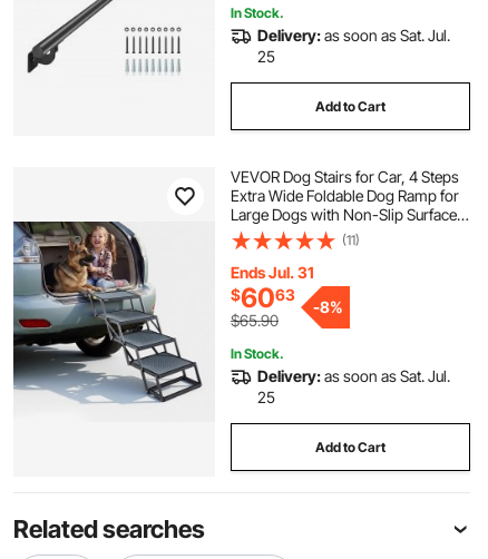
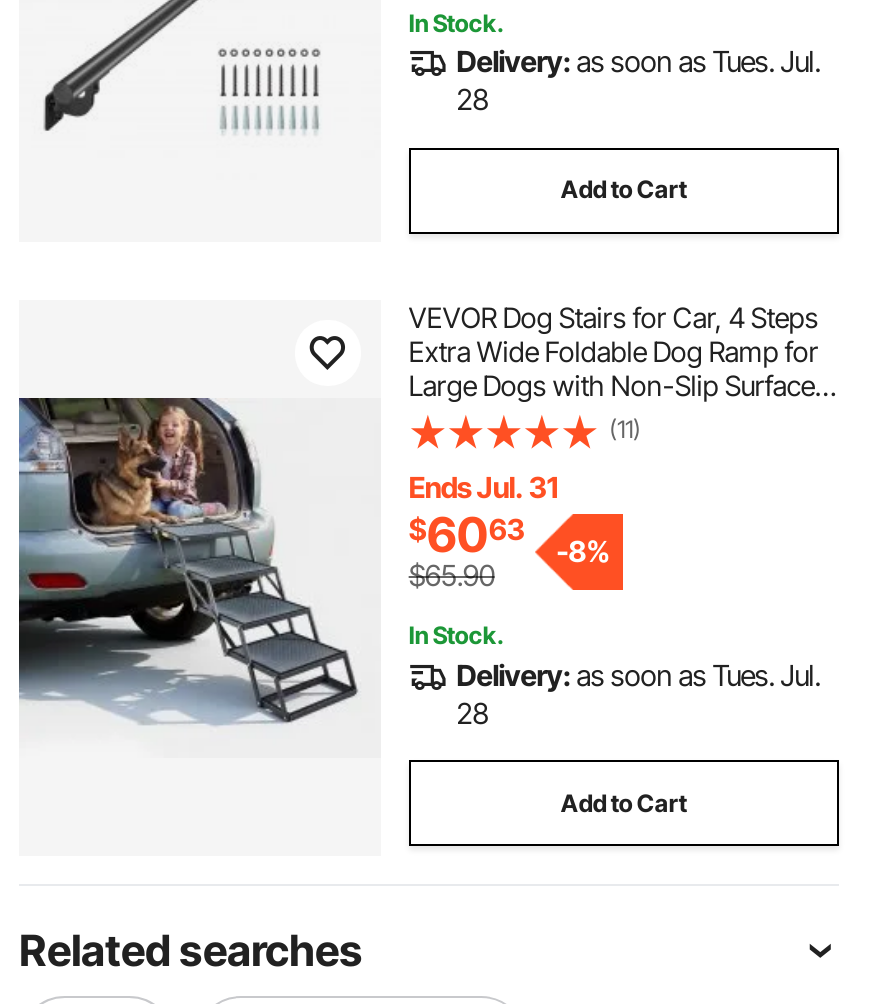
[257,25,450,44] Delivery: as soon as Sat. Jul. -> [456,45,820,79] Delivery: as soon as Tues. Jul.
[257,46,275,65] 25 -> [456,83,488,117] 28
[257,366,450,385] Delivery: as soon as Sat. Jul. -> [456,658,820,692] Delivery: as soon as Tues. Jul.
[257,387,275,406] 25 -> [456,696,488,730] 28

